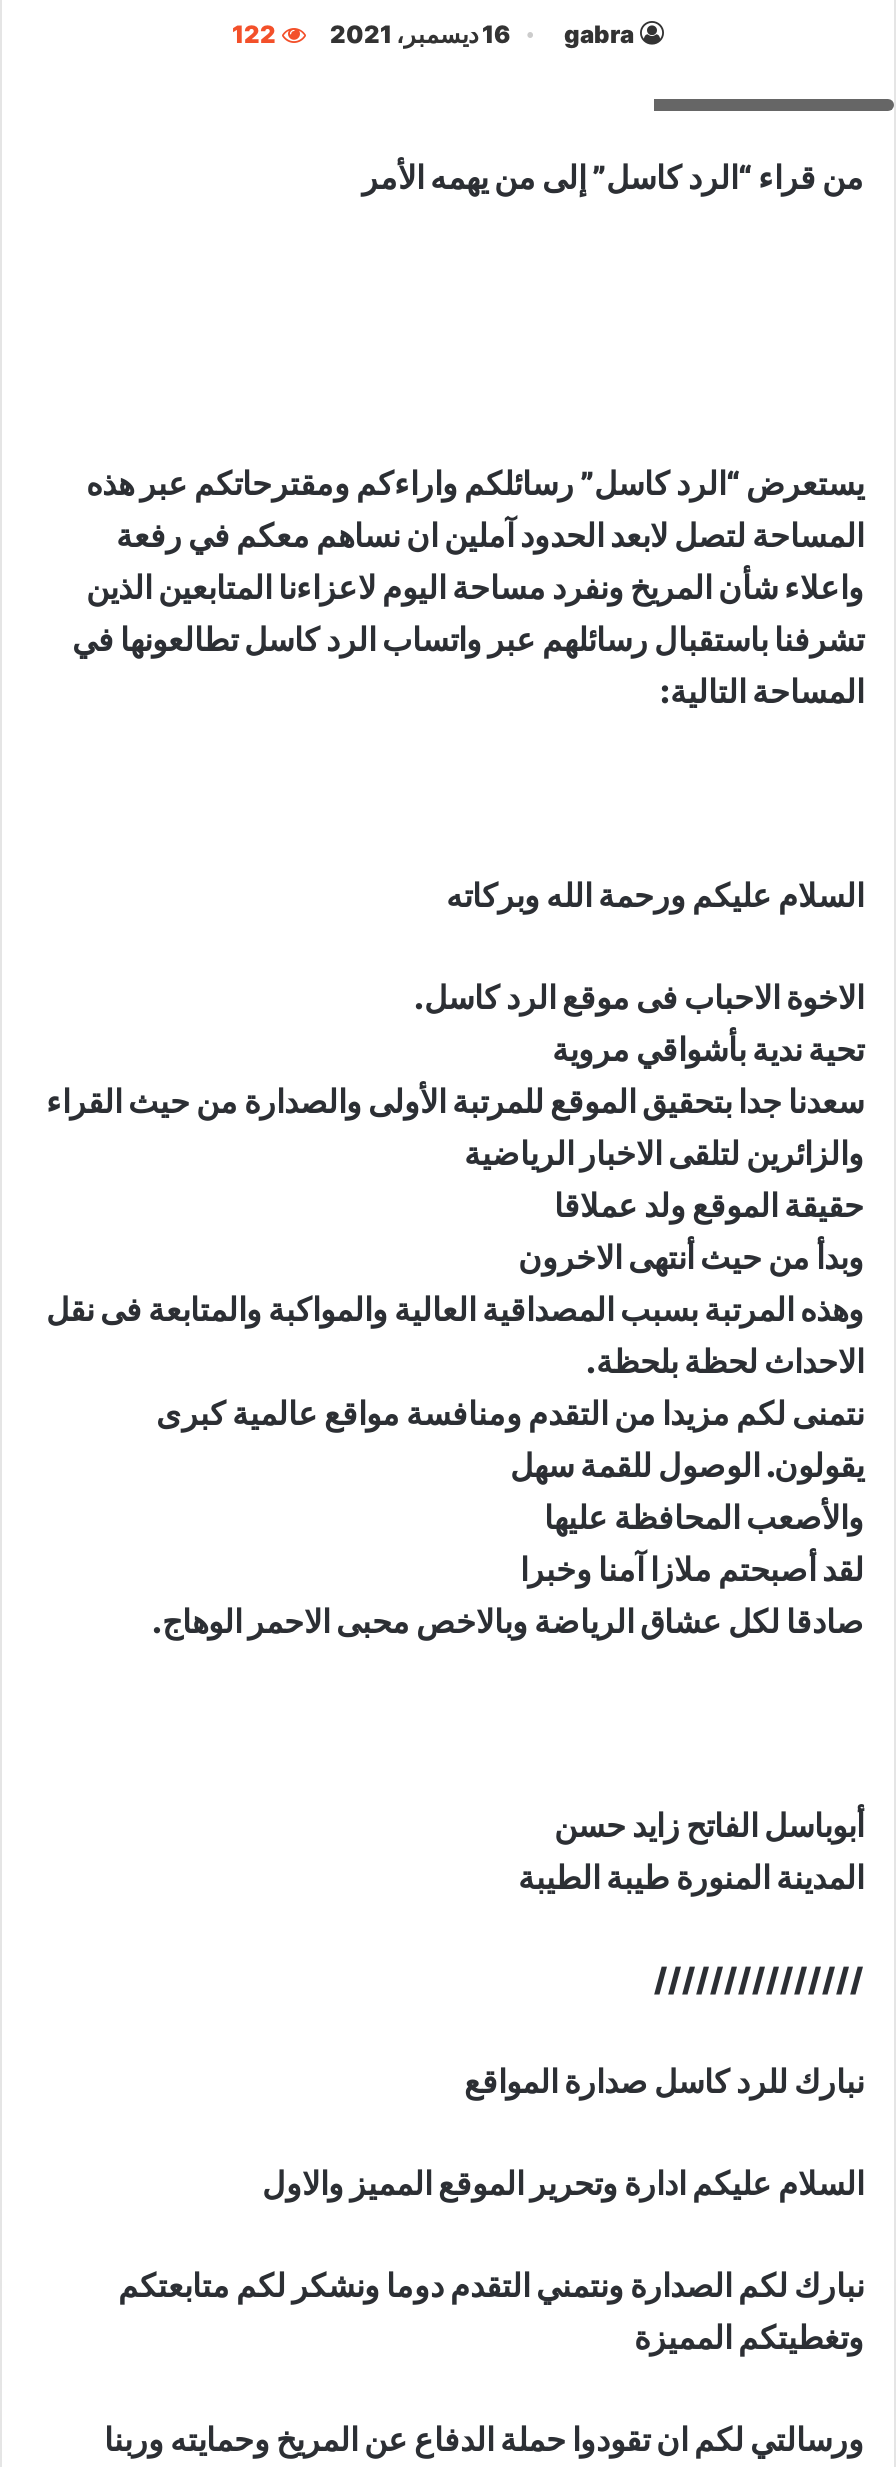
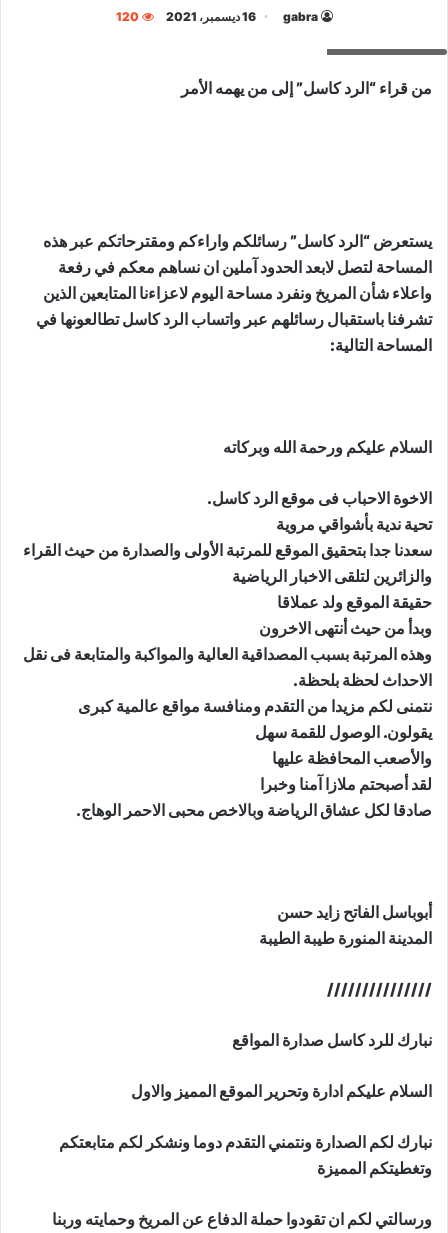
[232,19,276,49] 122 -> [115,9,138,24] 120

